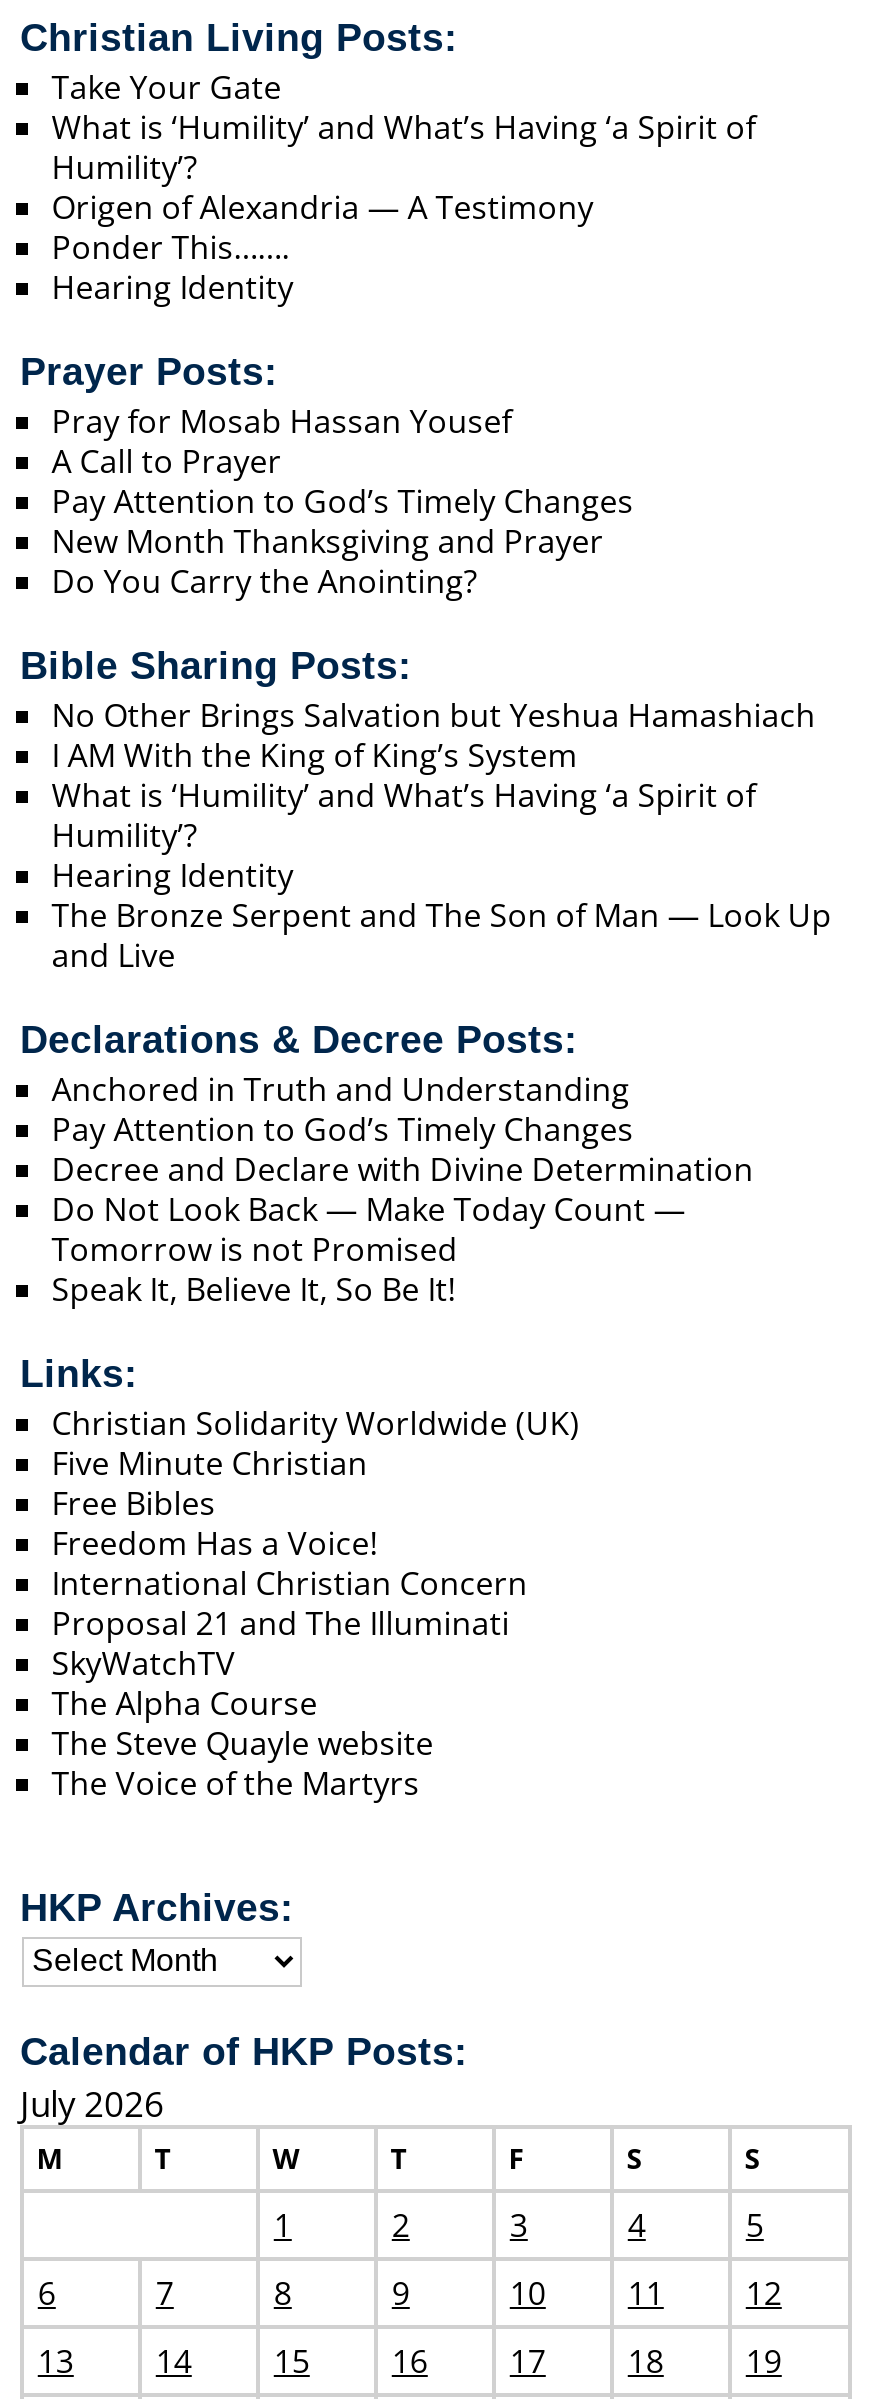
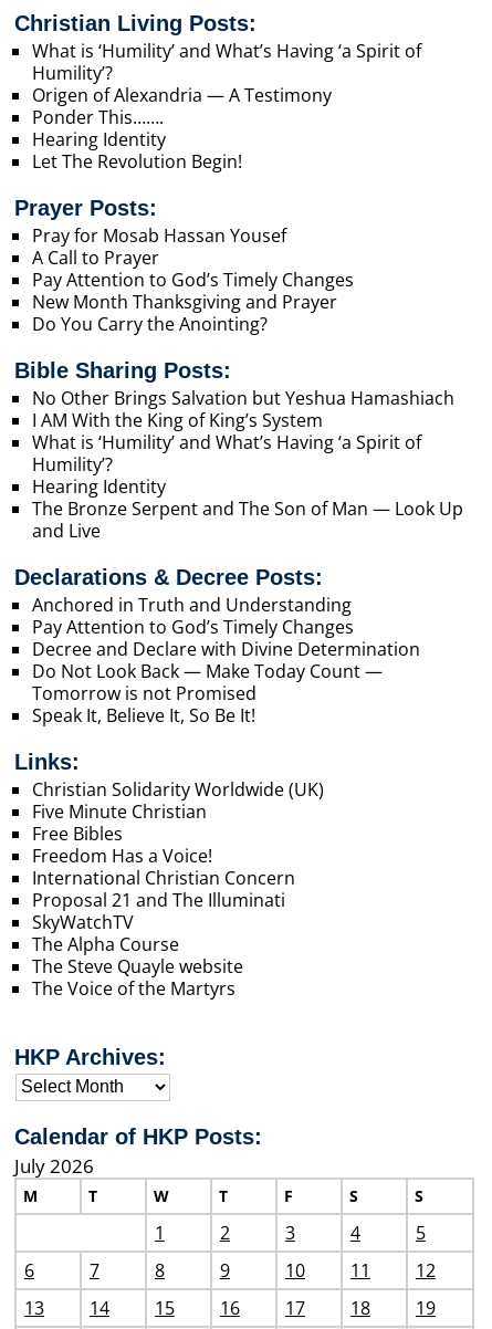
[52,65,282,109] Take Your Gate -> none
moved [52,105,756,309] -> [32,39,421,152]: What is ‘Humility’ and What’s Having ‘a Spirit of | Humility’? | Origen of Alexandria — A Testimony | Ponder This……. | Hearing Identity
none -> [32,149,242,174] Let The Revolution Begin!

